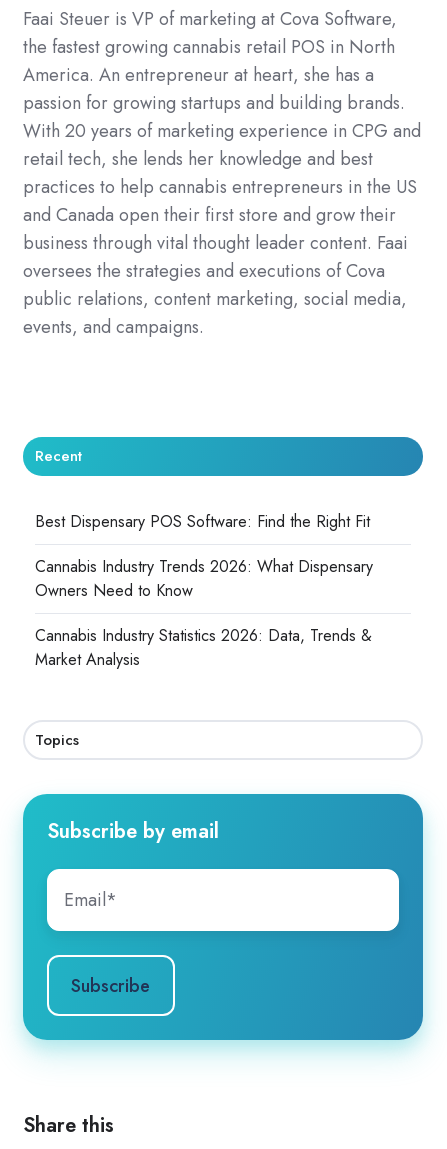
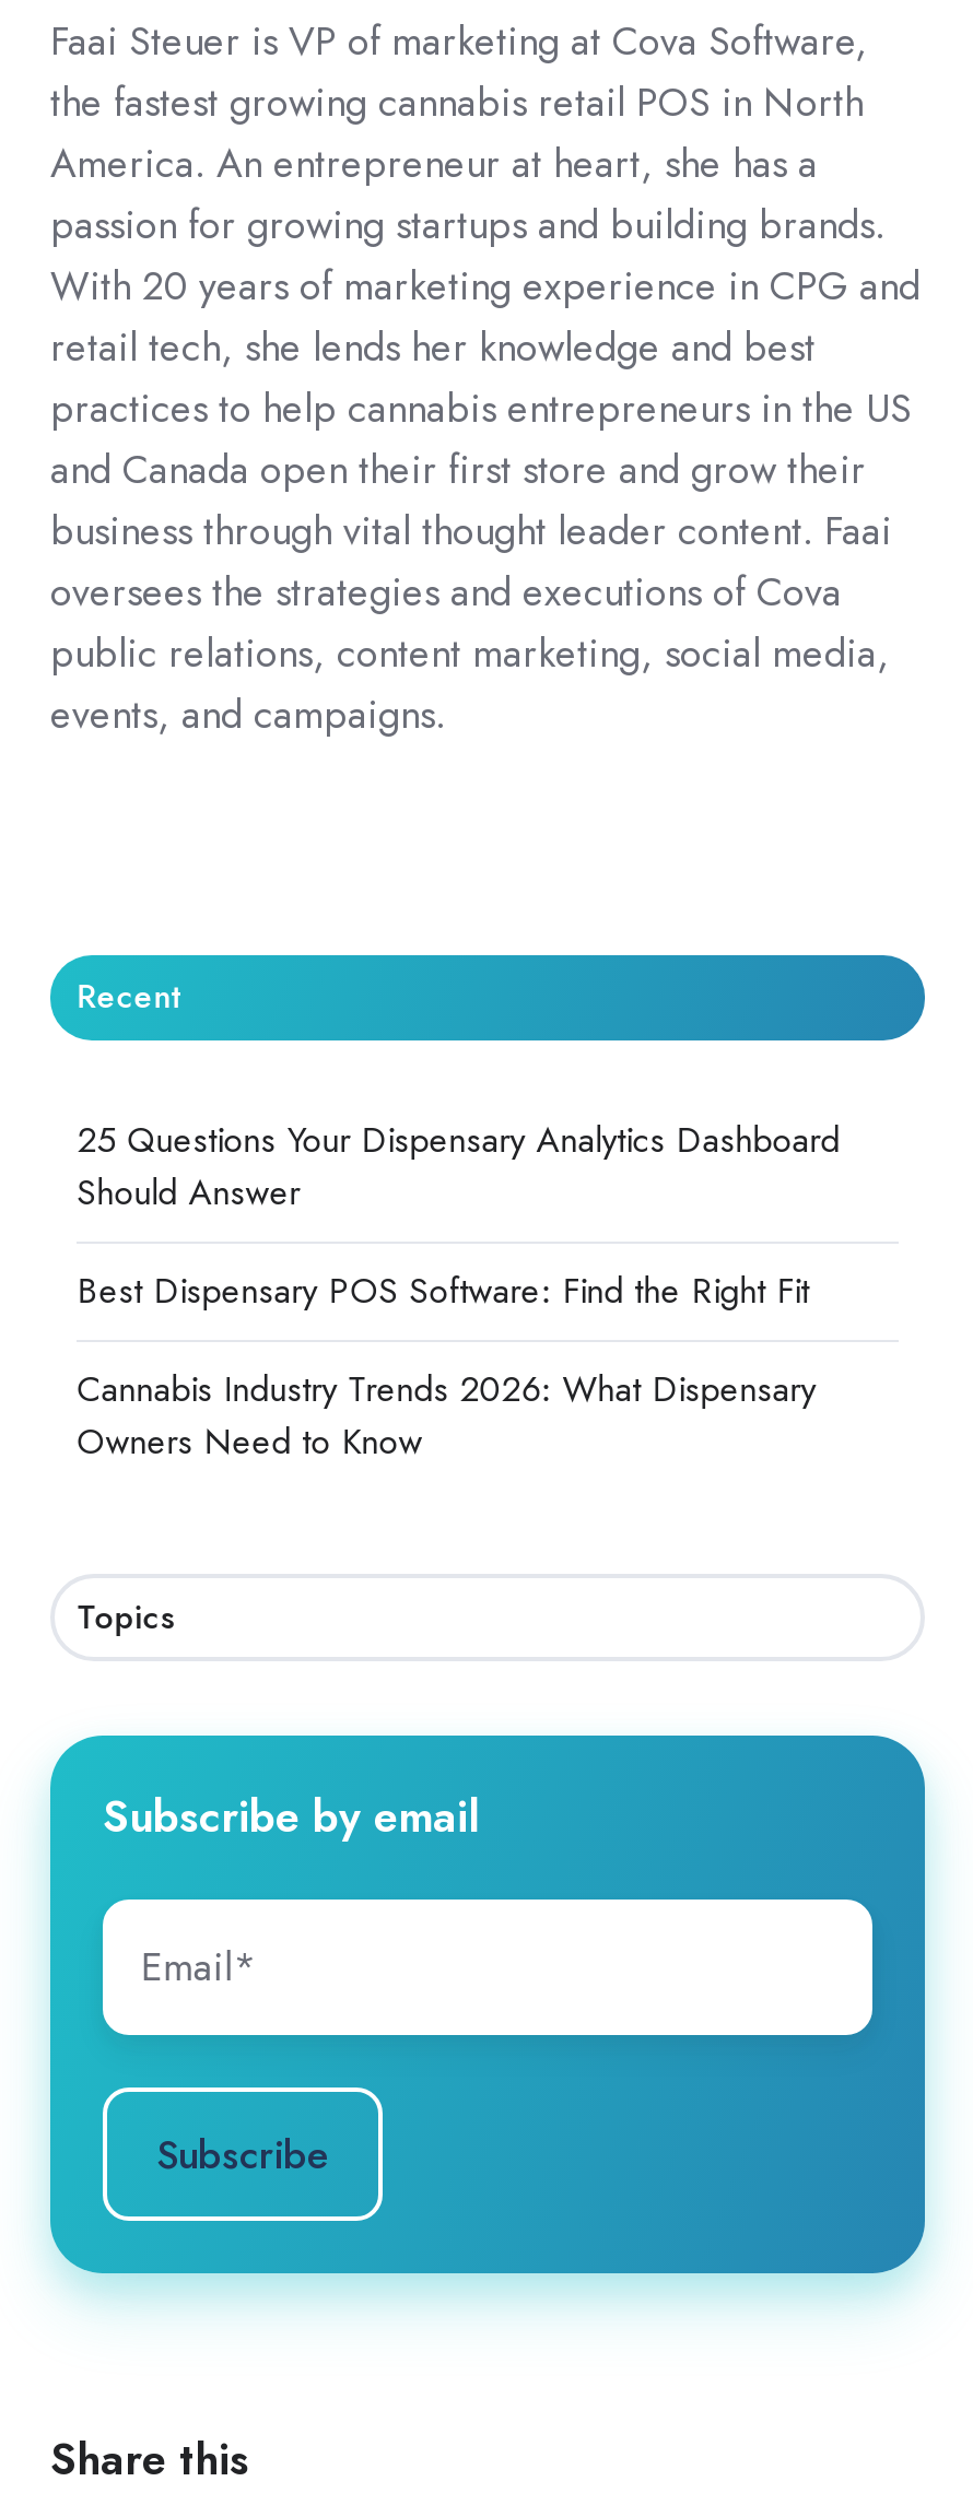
none -> [77,1115,840,1218] 25 Questions Your Dispensary Analytics Dashboard | Should Answer
moved [35,510,373,602] -> [77,1266,816,1468]: Best Dispensary POS Software: Find the Right Fit | Cannabis Industry Trends 2026: What Dispensary | Owners Need to Know
[35,624,372,671] Cannabis Industry Statistics 2026: Data, Trends & | Market Analysis -> none

